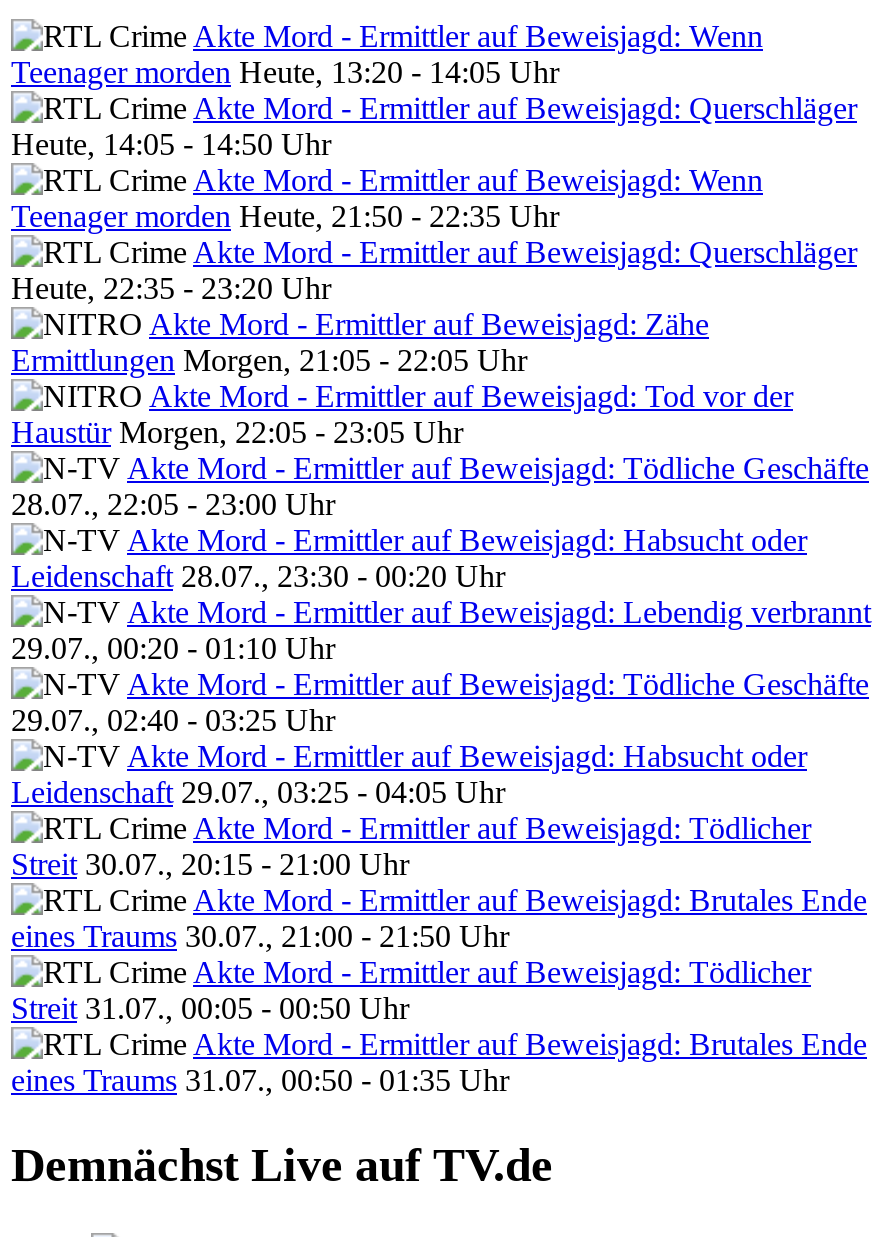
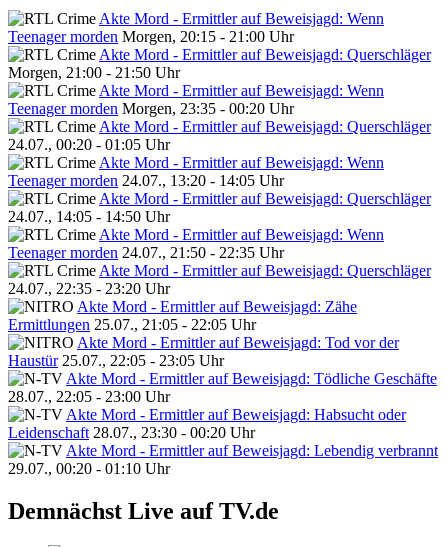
[11,54,559,88] Teenager morden Heute, 13:20 - 14:05 Uhr -> [8,28,294,45] Teenager morden Morgen, 20:15 - 21:00 Uhr
[11,126,331,160] Heute, 14:05 - 14:50 Uhr -> [8,64,180,81] Morgen, 21:00 - 21:50 Uhr
[11,198,559,232] Teenager morden Heute, 21:50 - 22:35 Uhr -> [8,100,294,117] Teenager morden Morgen, 23:35 - 00:20 Uhr
[11,270,331,304] Heute, 22:35 - 23:20 Uhr -> [8,136,431,297] 24.07., 00:20 - 01:05 Uhr | Akte Mord - Ermittler auf Beweisjagd: Wenn | Teenager morden 24.07., 13:20 - 14:05 Uhr | Akte Mord - Ermittler auf Beweisjagd: Querschläger | 24.07., 14:05 - 14:50 Uhr | Akte Mord - Ermittler auf Beweisjagd: Wenn | Teenager morden 24.07., 21:50 - 22:35 Uhr | Akte Mord - Ermittler auf Beweisjagd: Querschläger | 24.07., 22:35 - 23:20 Uhr
moved [149,306,709,340] -> [77,298,357,315]: Akte Mord - Ermittler auf Beweisjagd: Zähe
[11,342,527,376] Ermittlungen Morgen, 21:05 - 22:05 Uhr -> [8,316,256,333] Ermittlungen 25.07., 21:05 - 22:05 Uhr
moved [149,378,793,412] -> [77,334,399,351]: Akte Mord - Ermittler auf Beweisjagd: Tod vor der
[11,414,463,448] Haustür Morgen, 22:05 - 23:05 Uhr -> [8,352,224,369] Haustür 25.07., 22:05 - 23:05 Uhr
moved [11,450,871,664] -> [8,370,438,477]: Akte Mord - Ermittler auf Beweisjagd: Tödliche Geschäfte | 28.07., 22:05 - 23:00 Uhr | Akte Mord - Ermittler auf Beweisjagd: Habsucht oder | Leidenschaft 28.07., 23:30 - 00:20 Uhr | Akte Mord - Ermittler auf Beweisjagd: Lebendig verbrannt | 29.07., 00:20 - 01:10 Uhr
[11,666,869,1096] Akte Mord - Ermittler auf Beweisjagd: Tödliche Geschäfte | 29.07., 02:40 - 03:25 Uhr | Akte Mord - Ermittler auf Beweisjagd: Habsucht oder | Leidenschaft 29.07., 03:25 - 04:05 Uhr | Akte Mord - Ermittler auf Beweisjagd: Tödlicher | Streit 30.07., 20:15 - 21:00 Uhr | Akte Mord - Ermittler auf Beweisjagd: Brutales Ende | eines Traums 30.07., 21:00 - 21:50 Uhr | Akte Mord - Ermittler auf Beweisjagd: Tödlicher | Streit 31.07., 00:05 - 00:50 Uhr | Akte Mord - Ermittler auf Beweisjagd: Brutales Ende | eines Traums 31.07., 00:50 - 01:35 Uhr -> none

